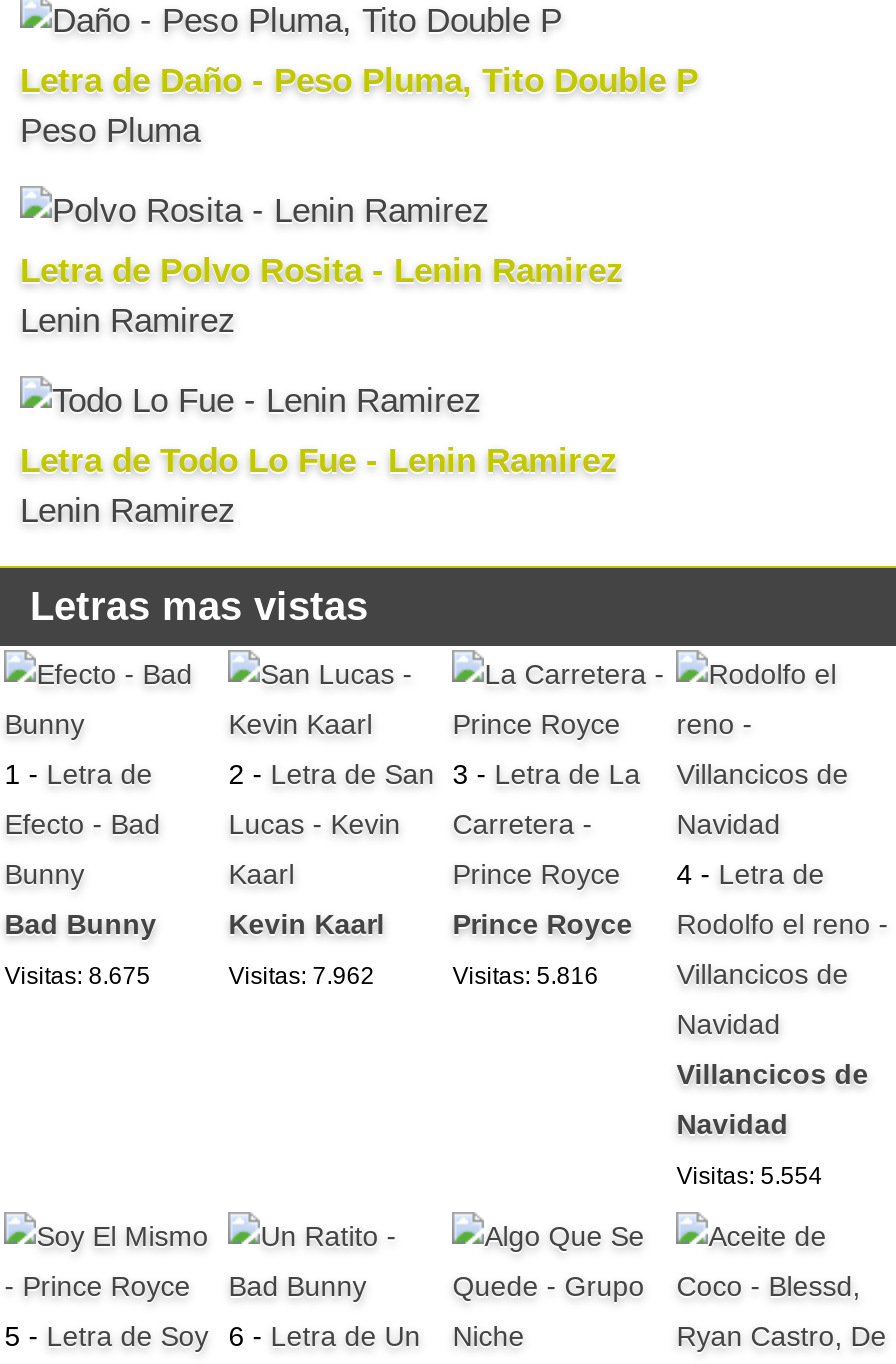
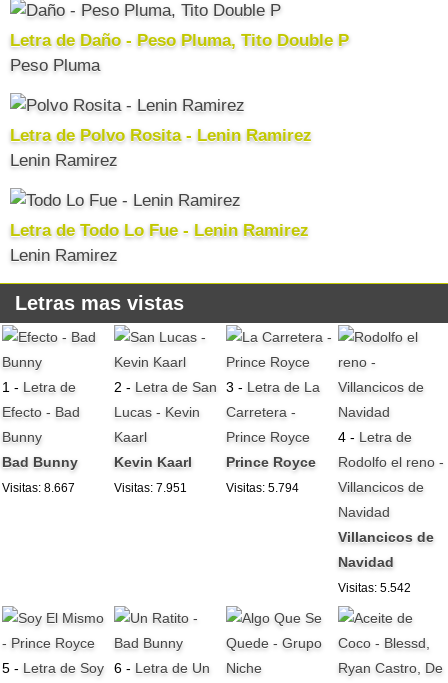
[4,963,150,991] Visitas: 8.675 -> [2,481,75,495] Visitas: 8.667
[228,963,374,991] Visitas: 7.962 -> [114,481,187,495] Visitas: 7.951
[452,963,598,991] Visitas: 5.816 -> [226,481,299,495] Visitas: 5.794
[676,1163,822,1191] Visitas: 5.554 -> [338,581,411,595] Visitas: 5.542

